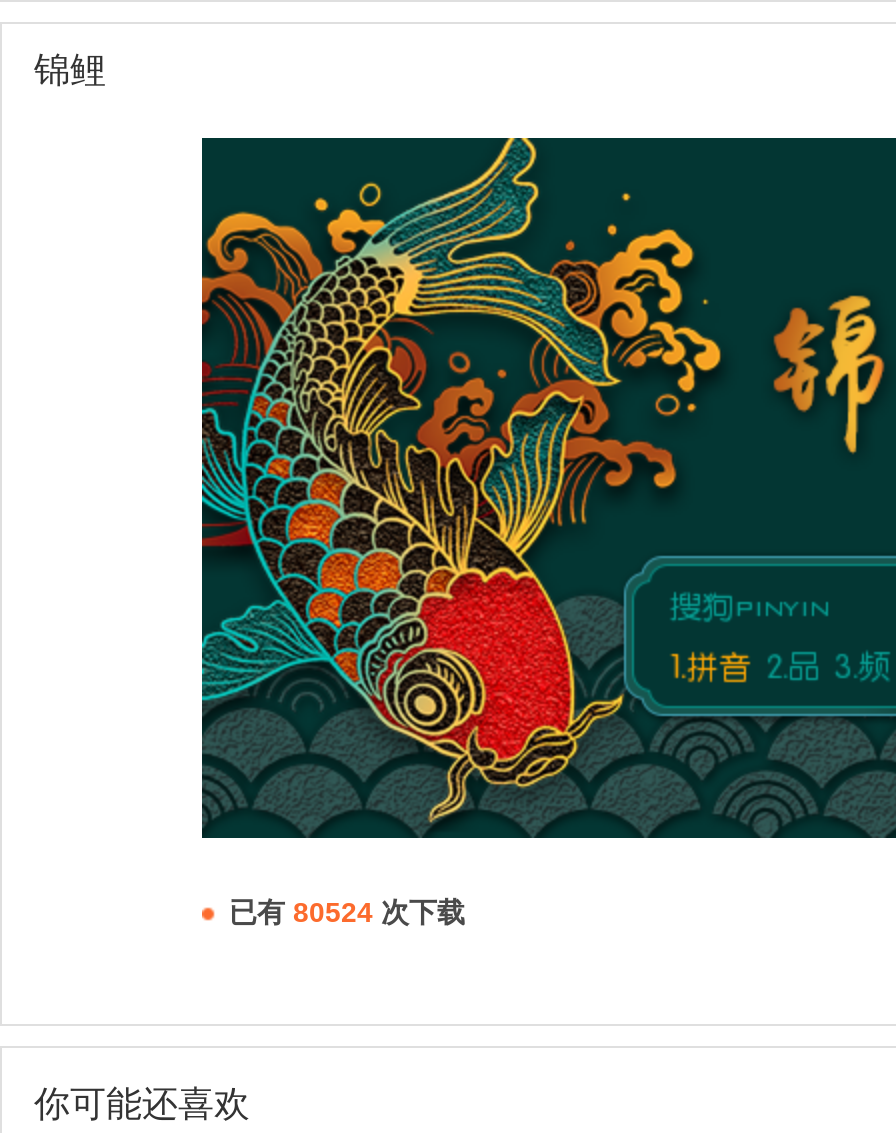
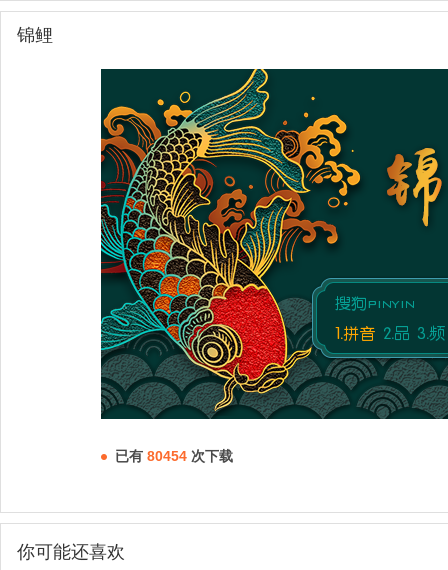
[229,896,465,928] 已有80524次下载 -> [114,448,232,464] 已有80454次下载

